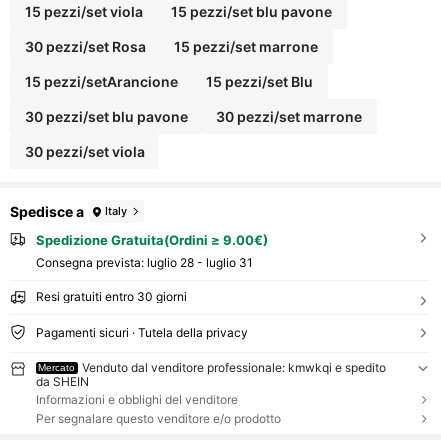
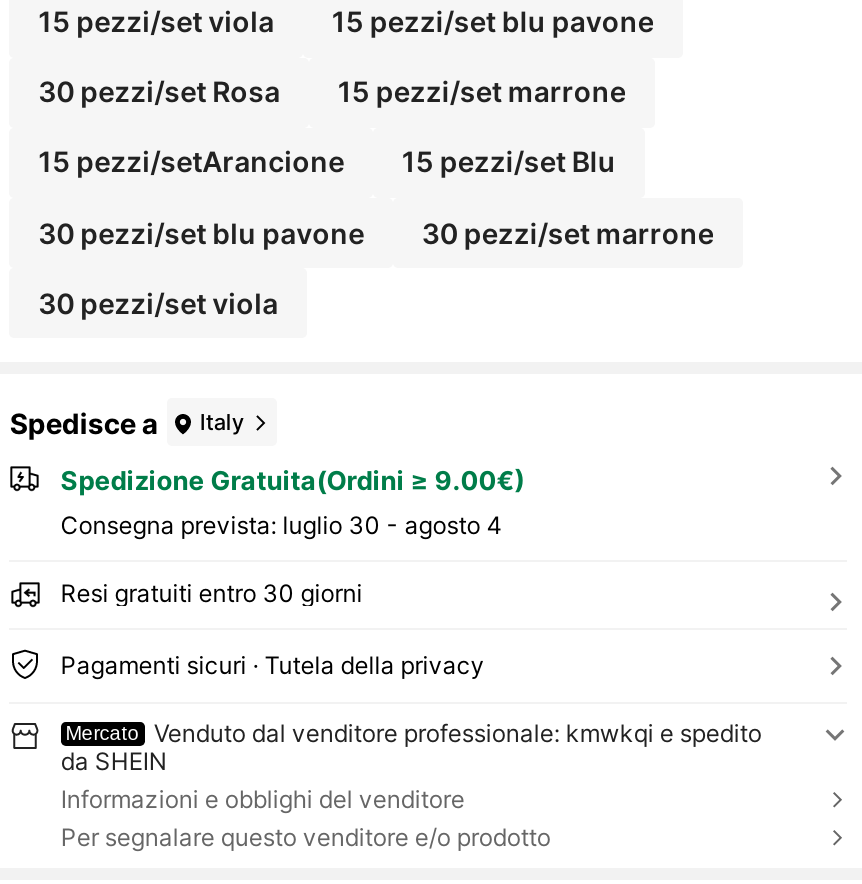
[36,255,253,270] Consegna prevista: luglio 28 - luglio 31 -> [60,510,502,540] Consegna prevista: luglio 30 - agosto 4

